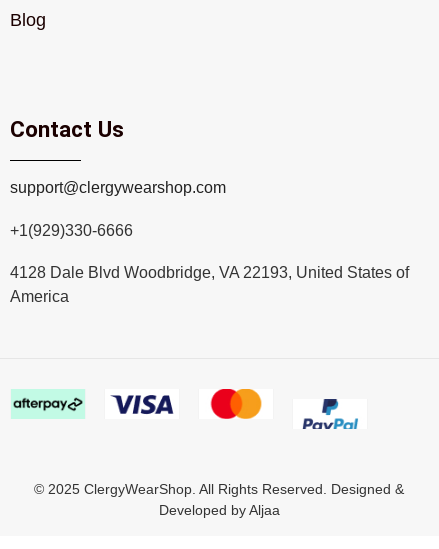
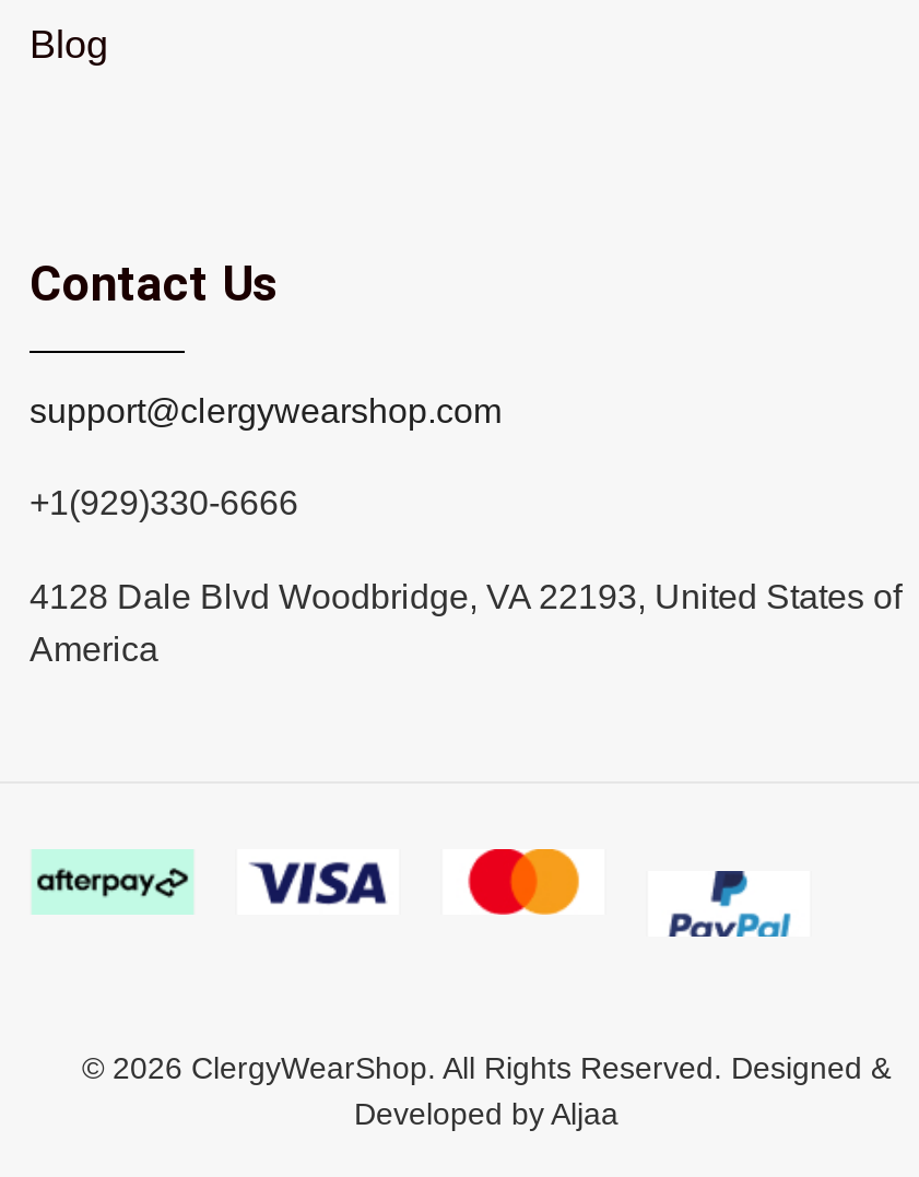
[34,481,404,497] © 2025 ClergyWearShop. All Rights Reserved. Designed & -> [82,1051,891,1086] © 2026 ClergyWearShop. All Rights Reserved. Designed &

